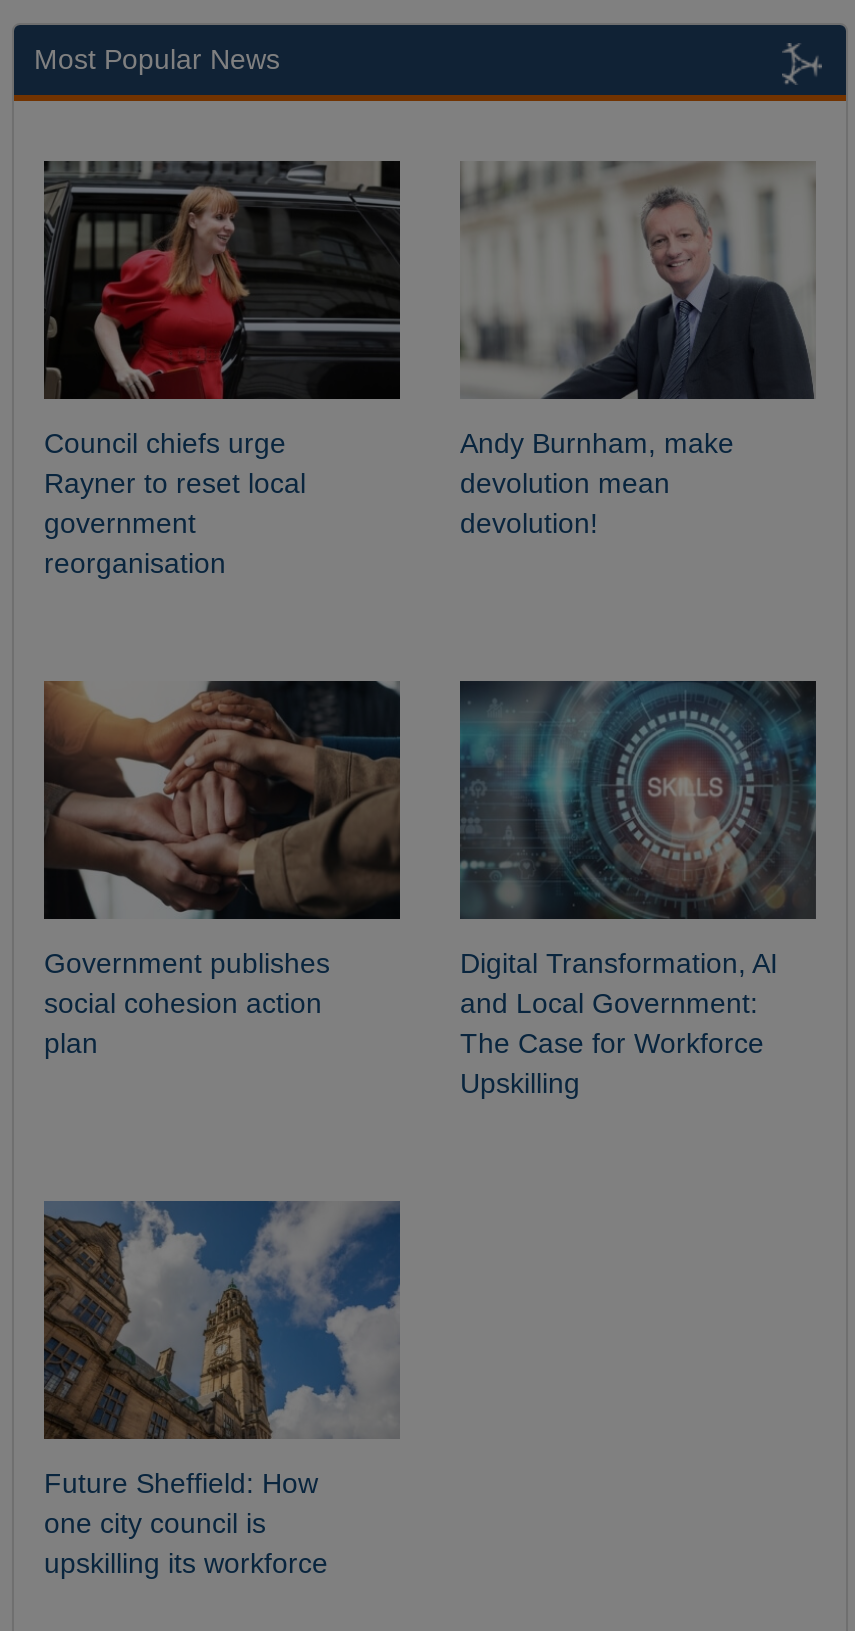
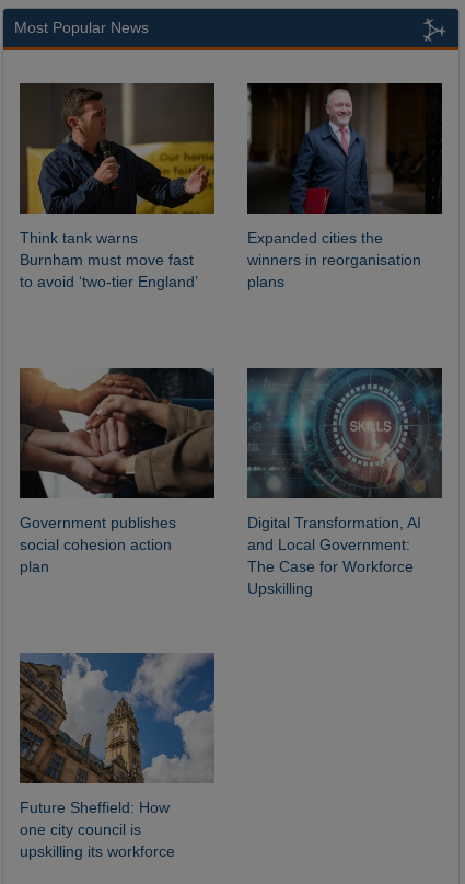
[44,159,402,579] [image] | Council chiefs urge | Rayner to reset local | government | reorganisation -> [20,83,216,290] [image] | Think tank warns | Burnham must move fast | to avoid ‘two-tier England’
[460,161,816,539] [image] | Andy Burnham, make | devolution mean | devolution! -> [246,82,443,290] [image] | Expanded cities the | winners in reorganisation | plans

